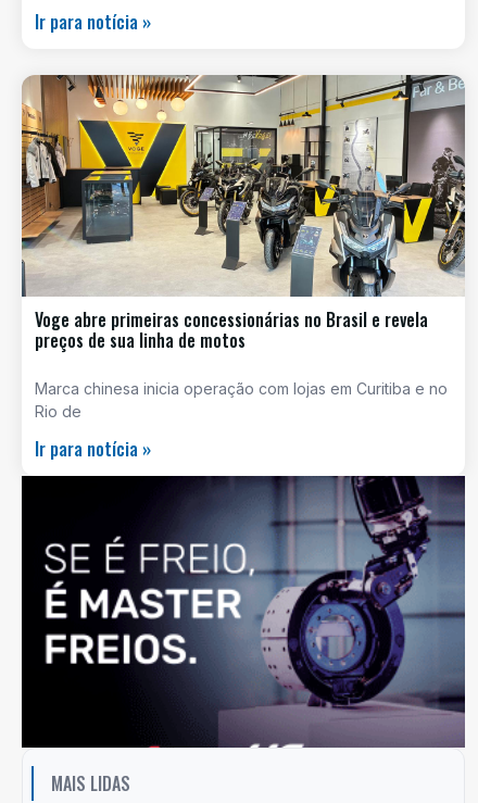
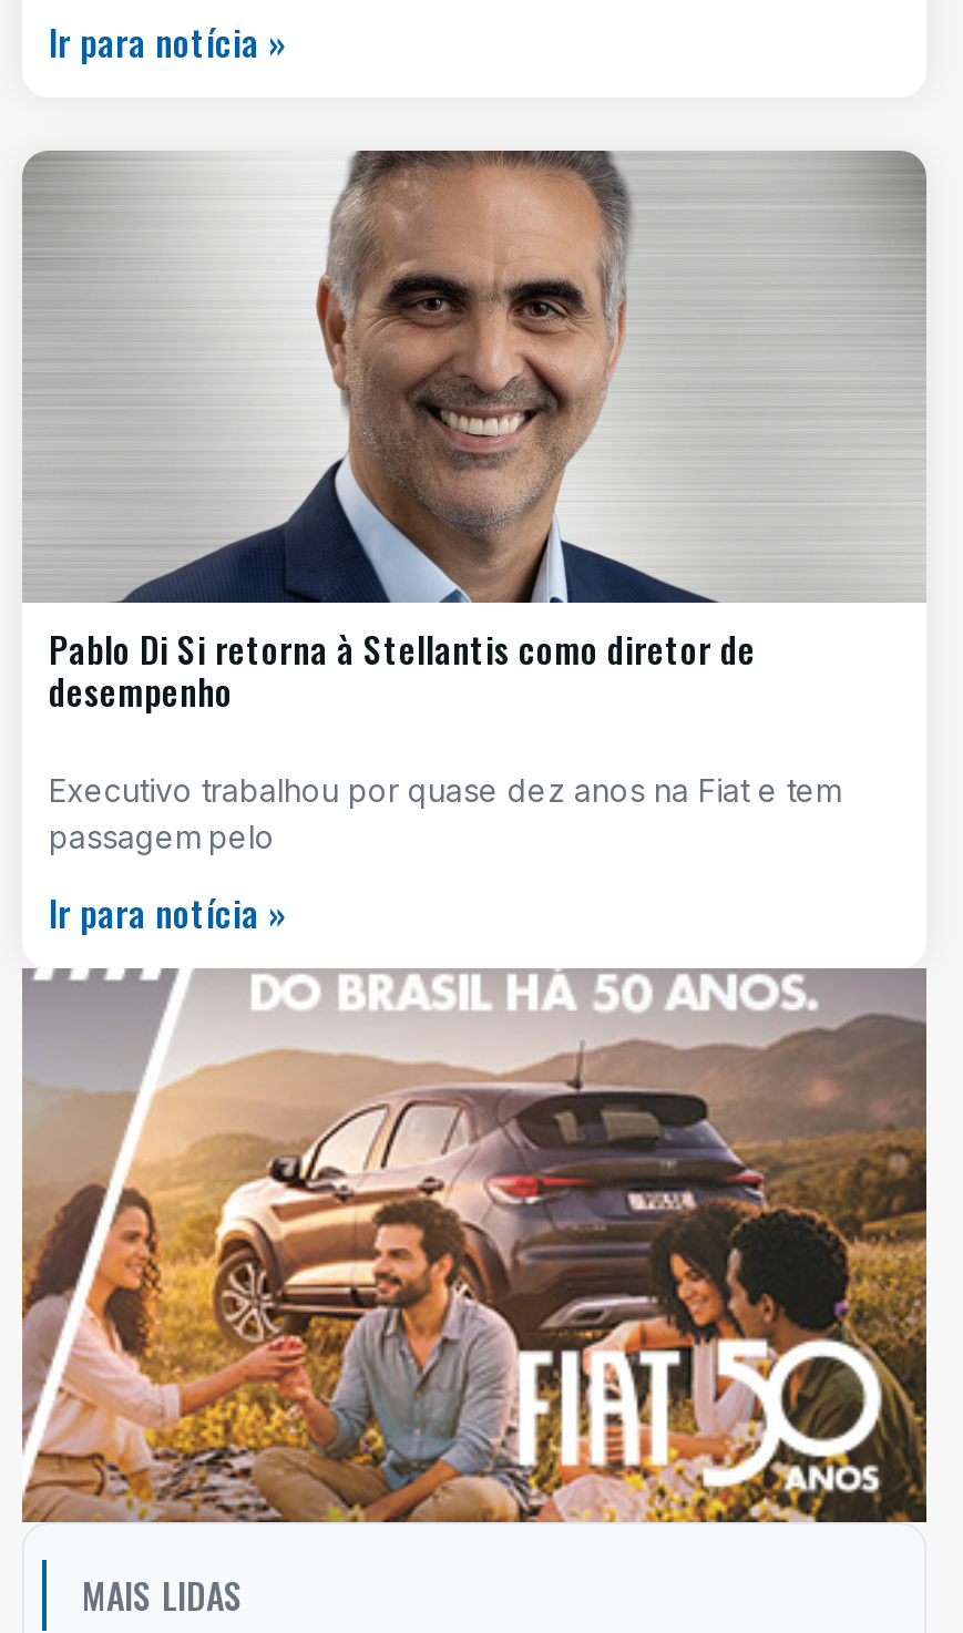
[22,74,466,353] [image] | Voge abre primeiras concessionárias no Brasil e revela | preços de sua linha de motos -> [22,148,926,717] [image] | Pablo Di Si retorna à Stellantis como diretor de | desempenho
[35,379,448,420] Marca chinesa inicia operação com lojas em Curitiba e no | Rio de -> [49,770,840,855] Executivo trabalhou por quase dez anos na Fiat e tem | passagem pelo
[21,475,466,749] [image] -> [20,968,929,1524] [image]

